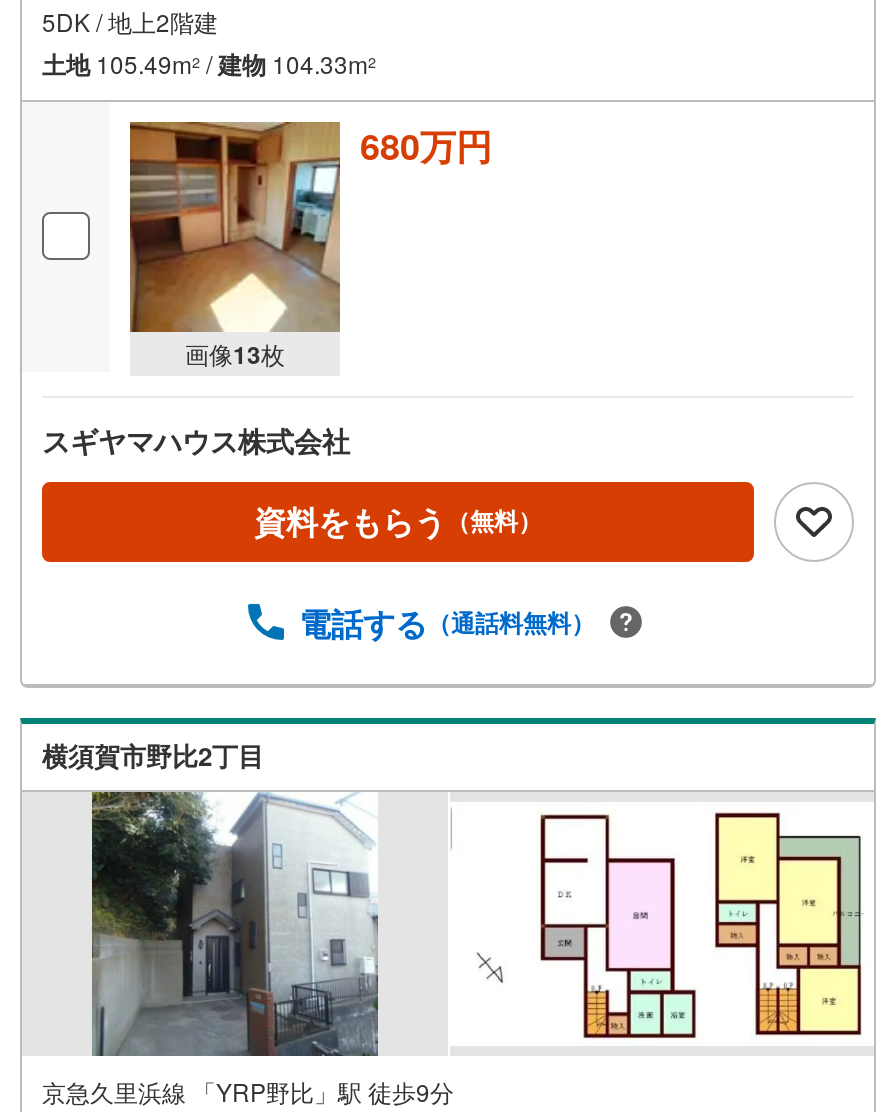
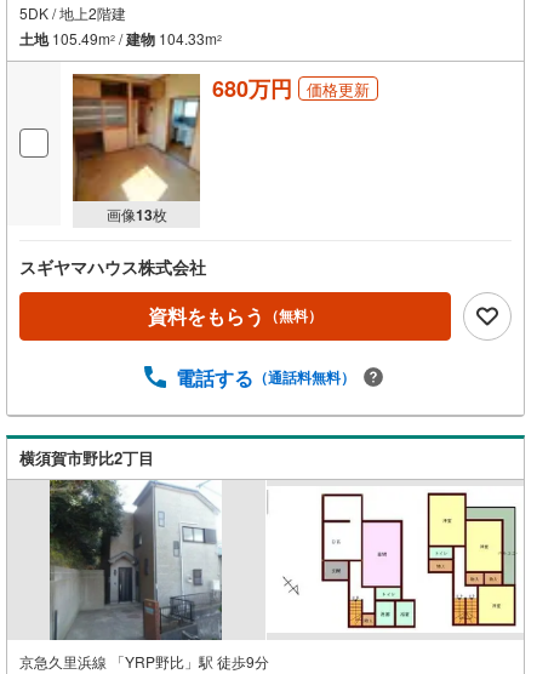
none -> [307,77,370,100] 価格更新

